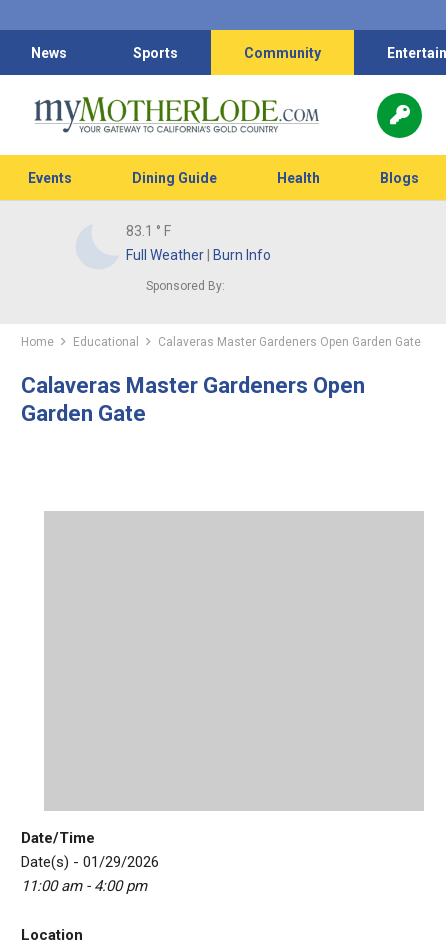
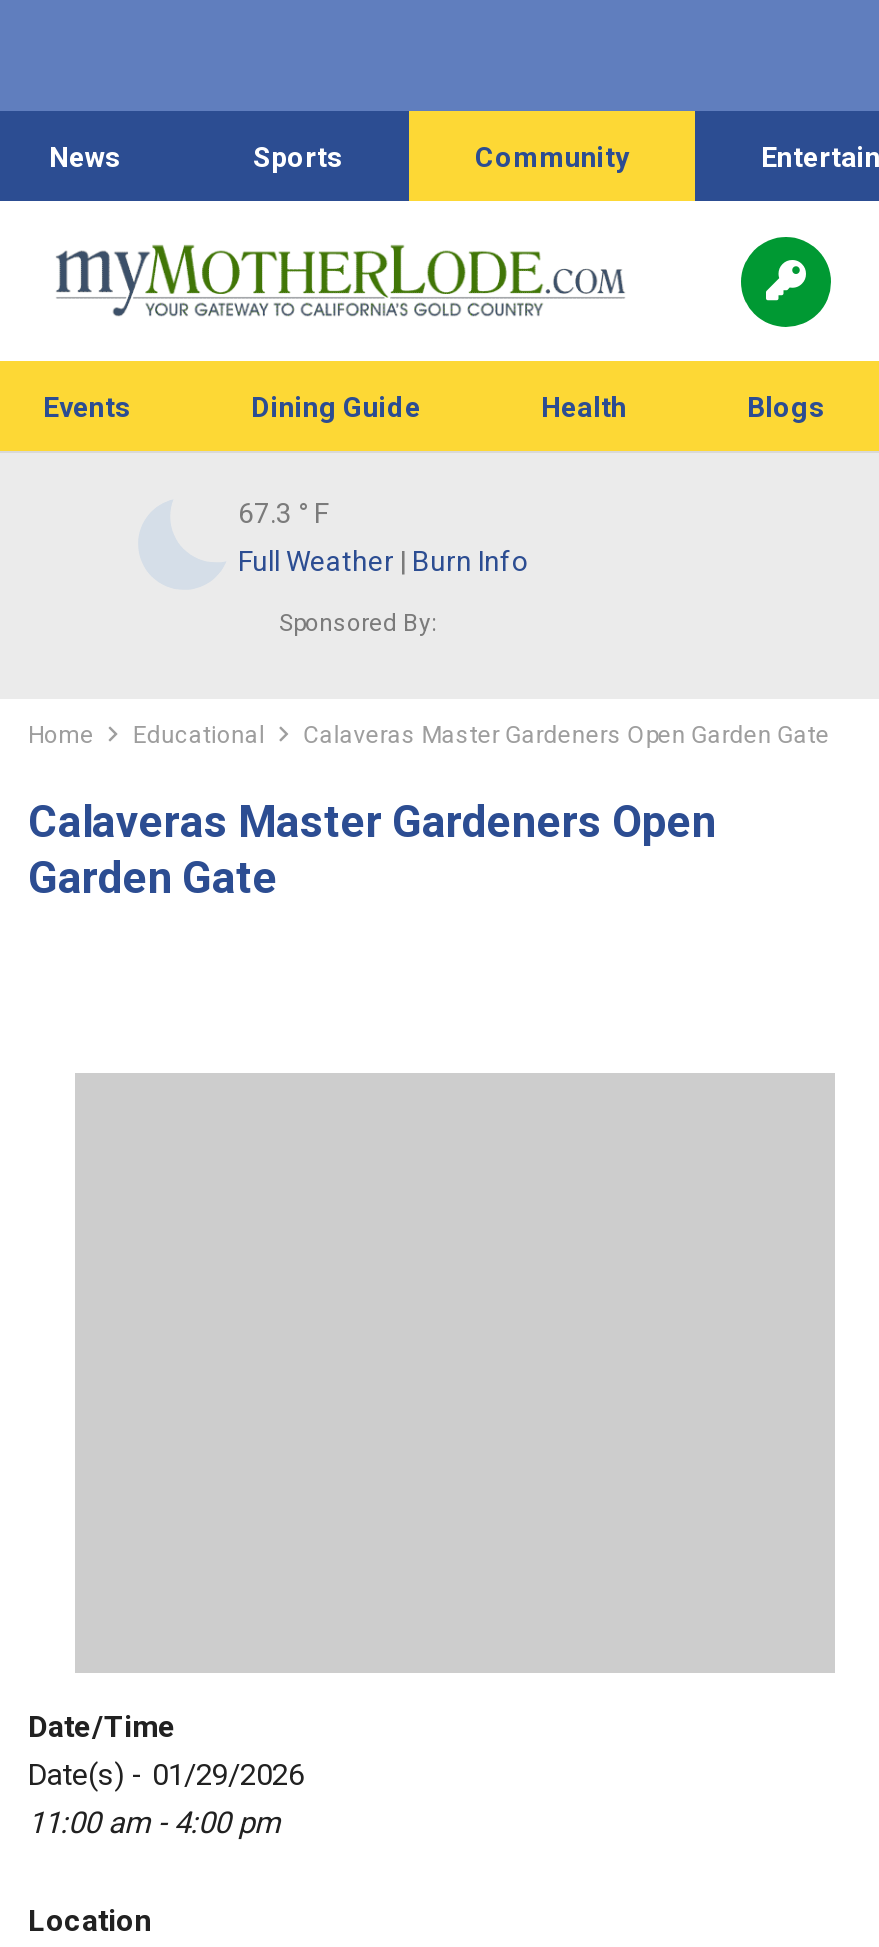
[125,223,170,239] 83.1 ° F -> [238,497,328,529] 67.3 ° F

